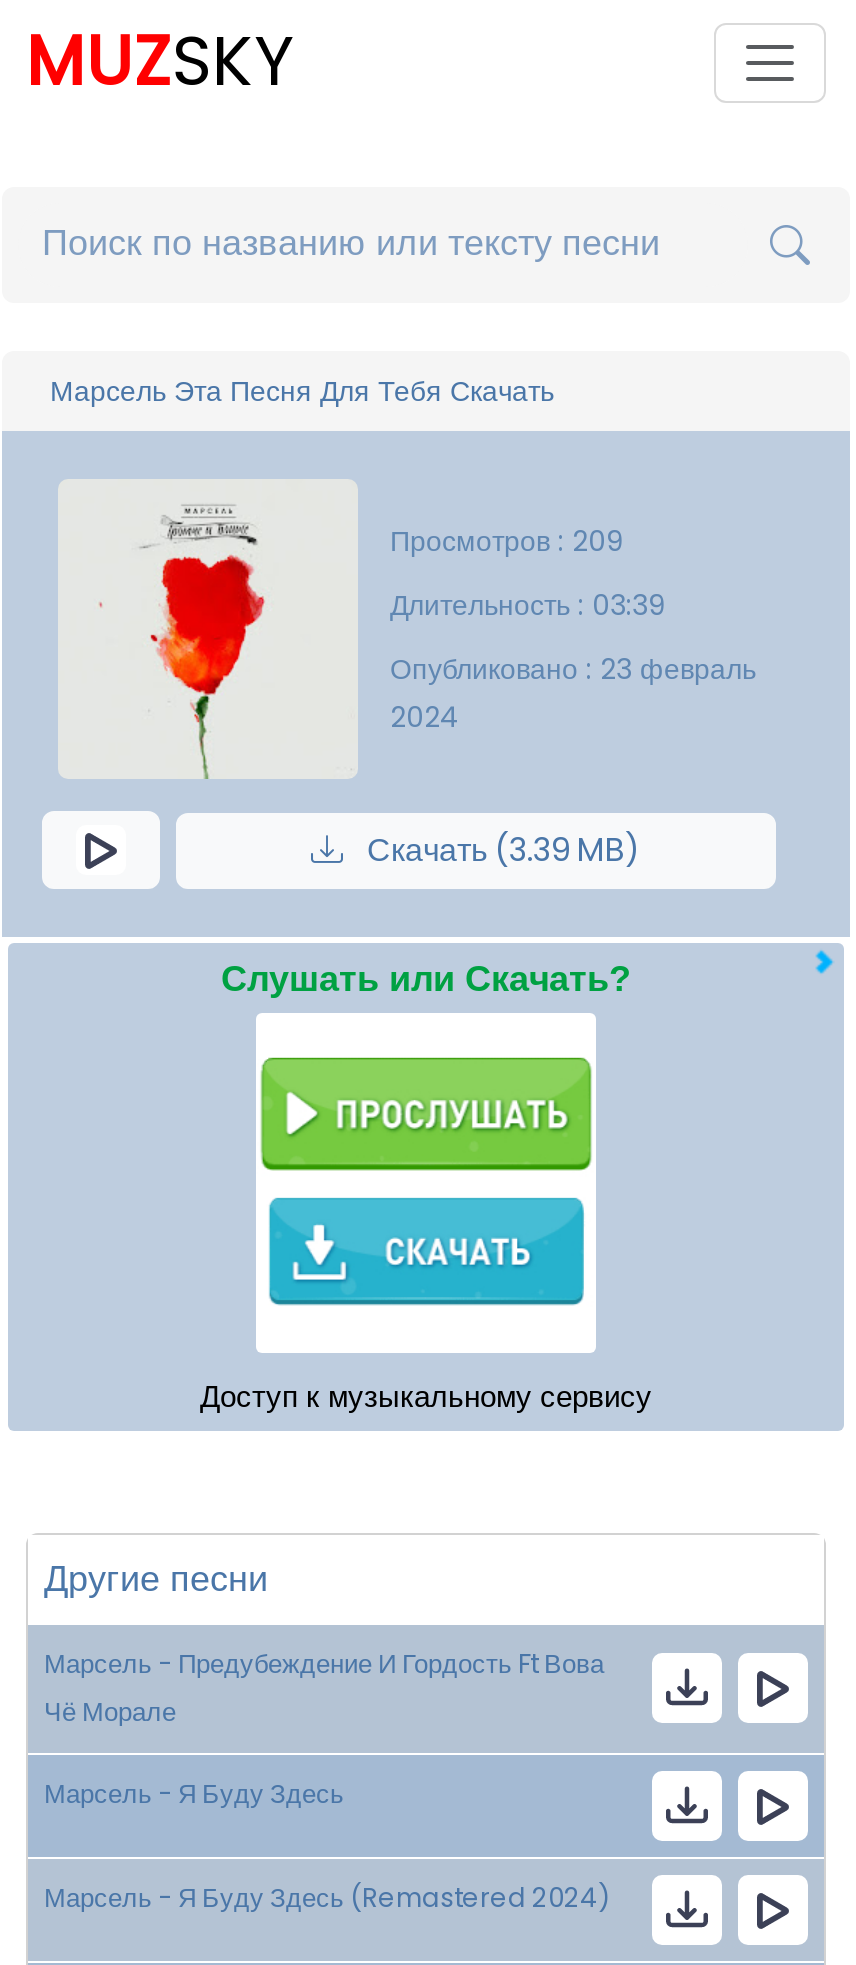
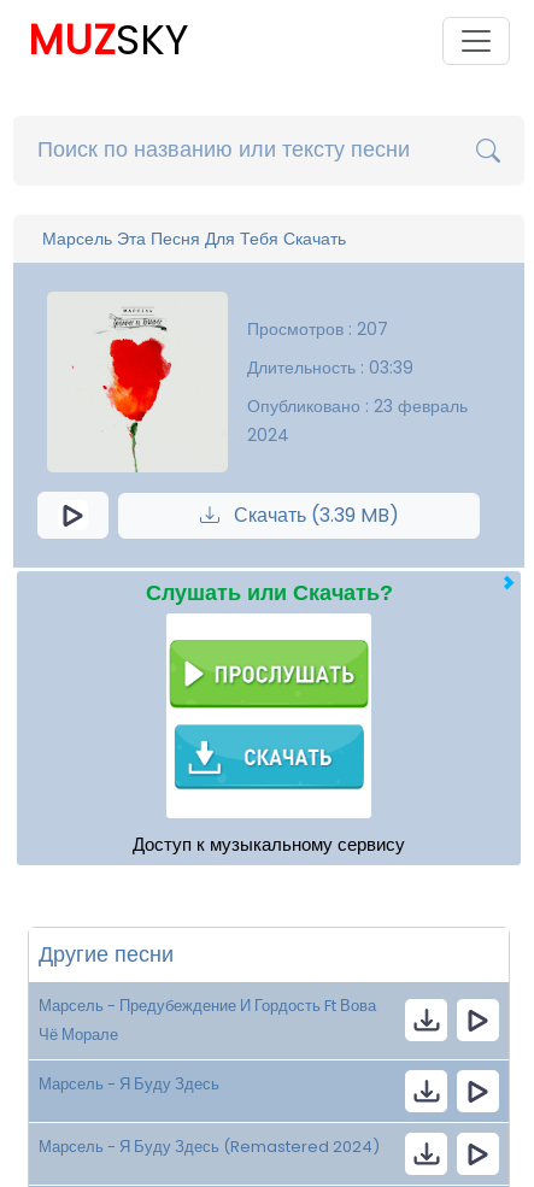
[390,521,624,561] Просмотров : 209 -> [247,317,388,341] Просмотров : 207

